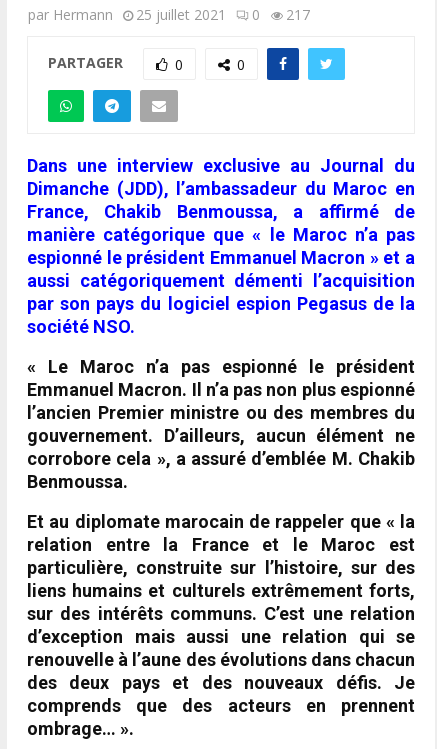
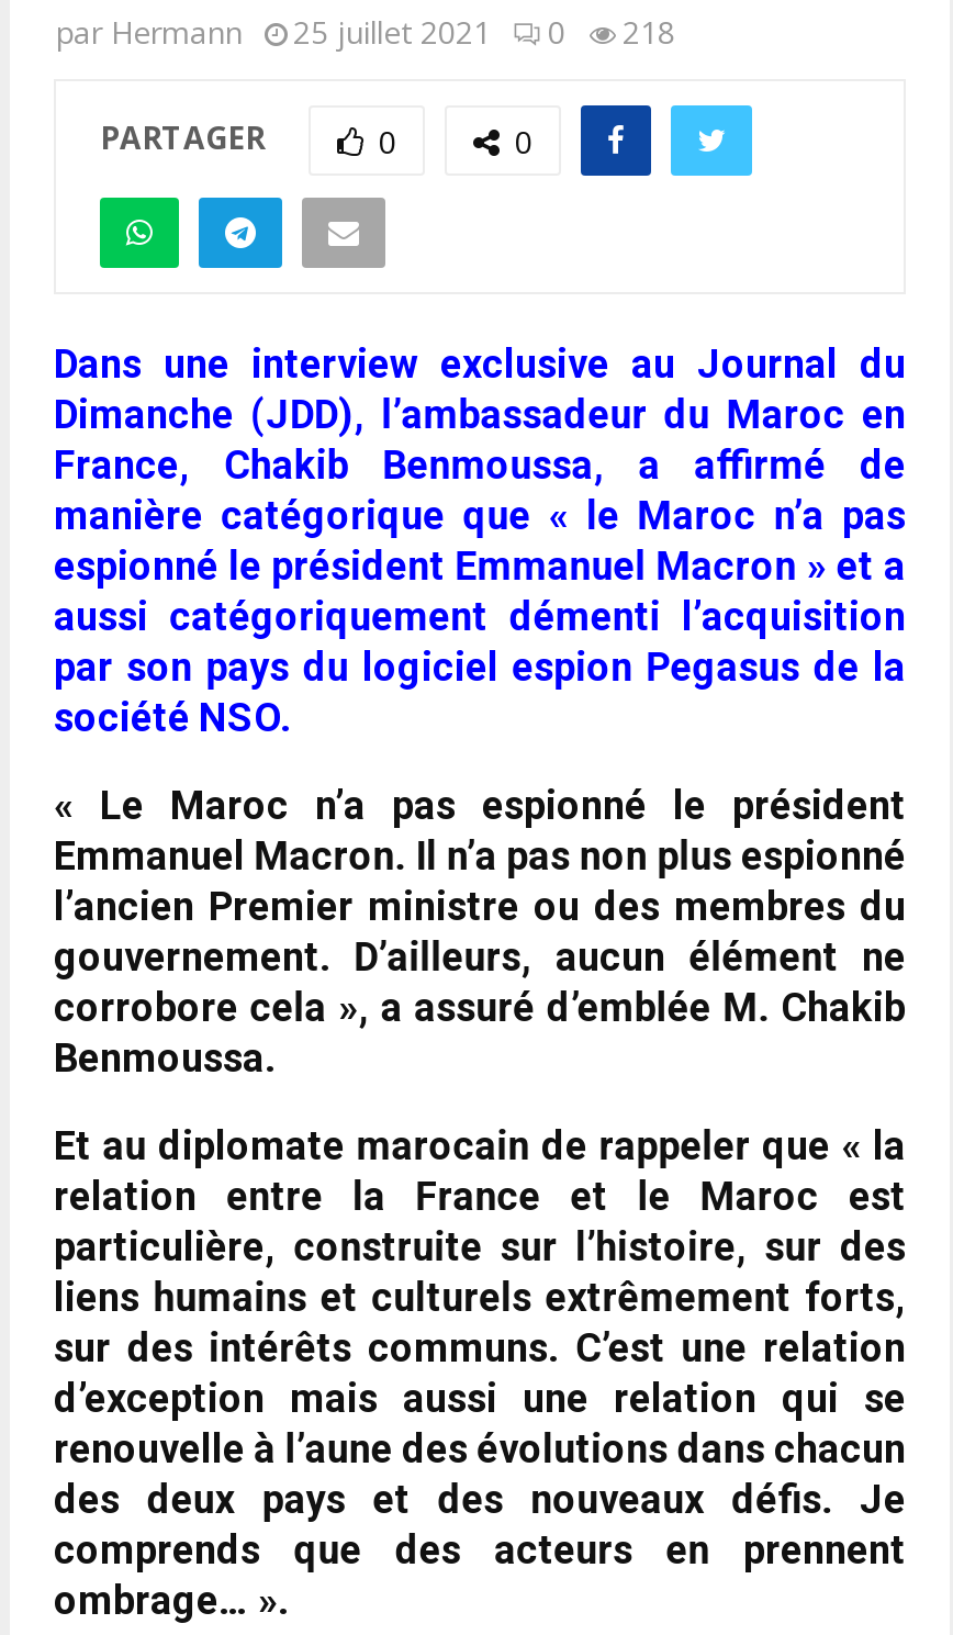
[28,5,310,24] par Hermann 25 juillet 2021 0 217 -> [56,11,675,53] par Hermann 25 juillet 2021 0 218

